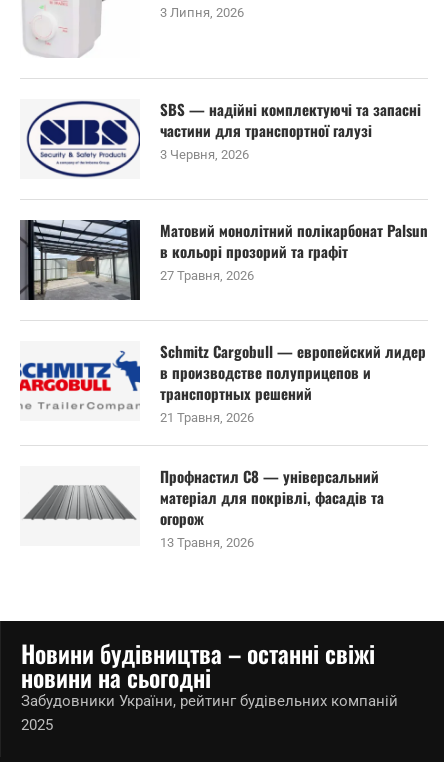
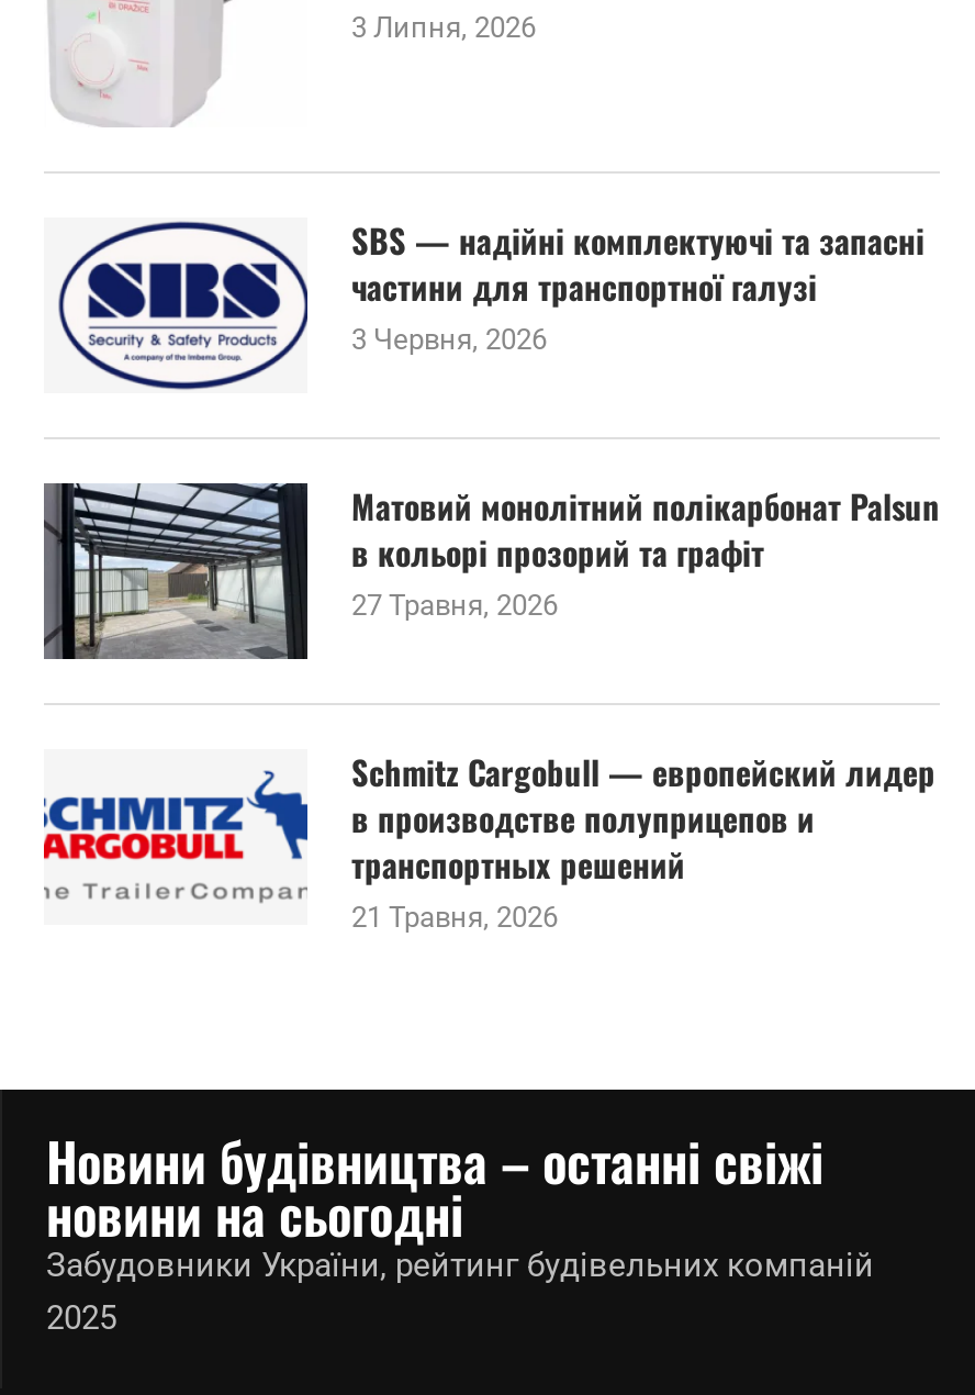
[20,465,384,550] [image] | Профнастил С8 — універсальний | матеріал для покрівлі, фасадів та | огорож | 13 Травня, 2026 -> none

